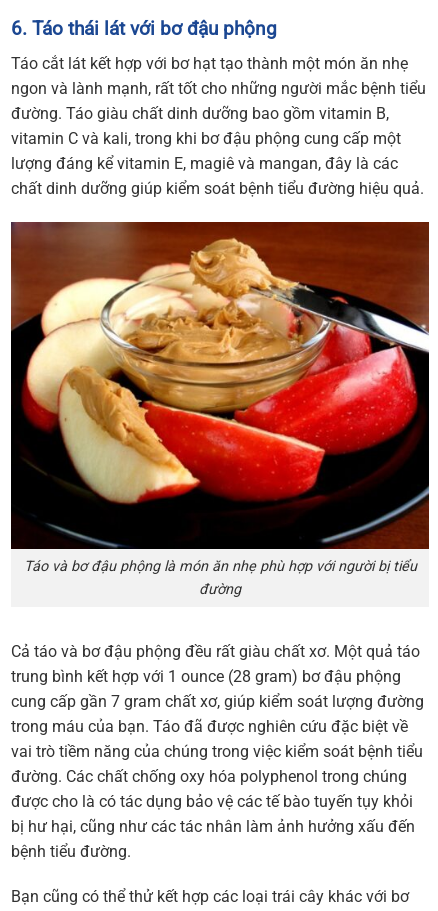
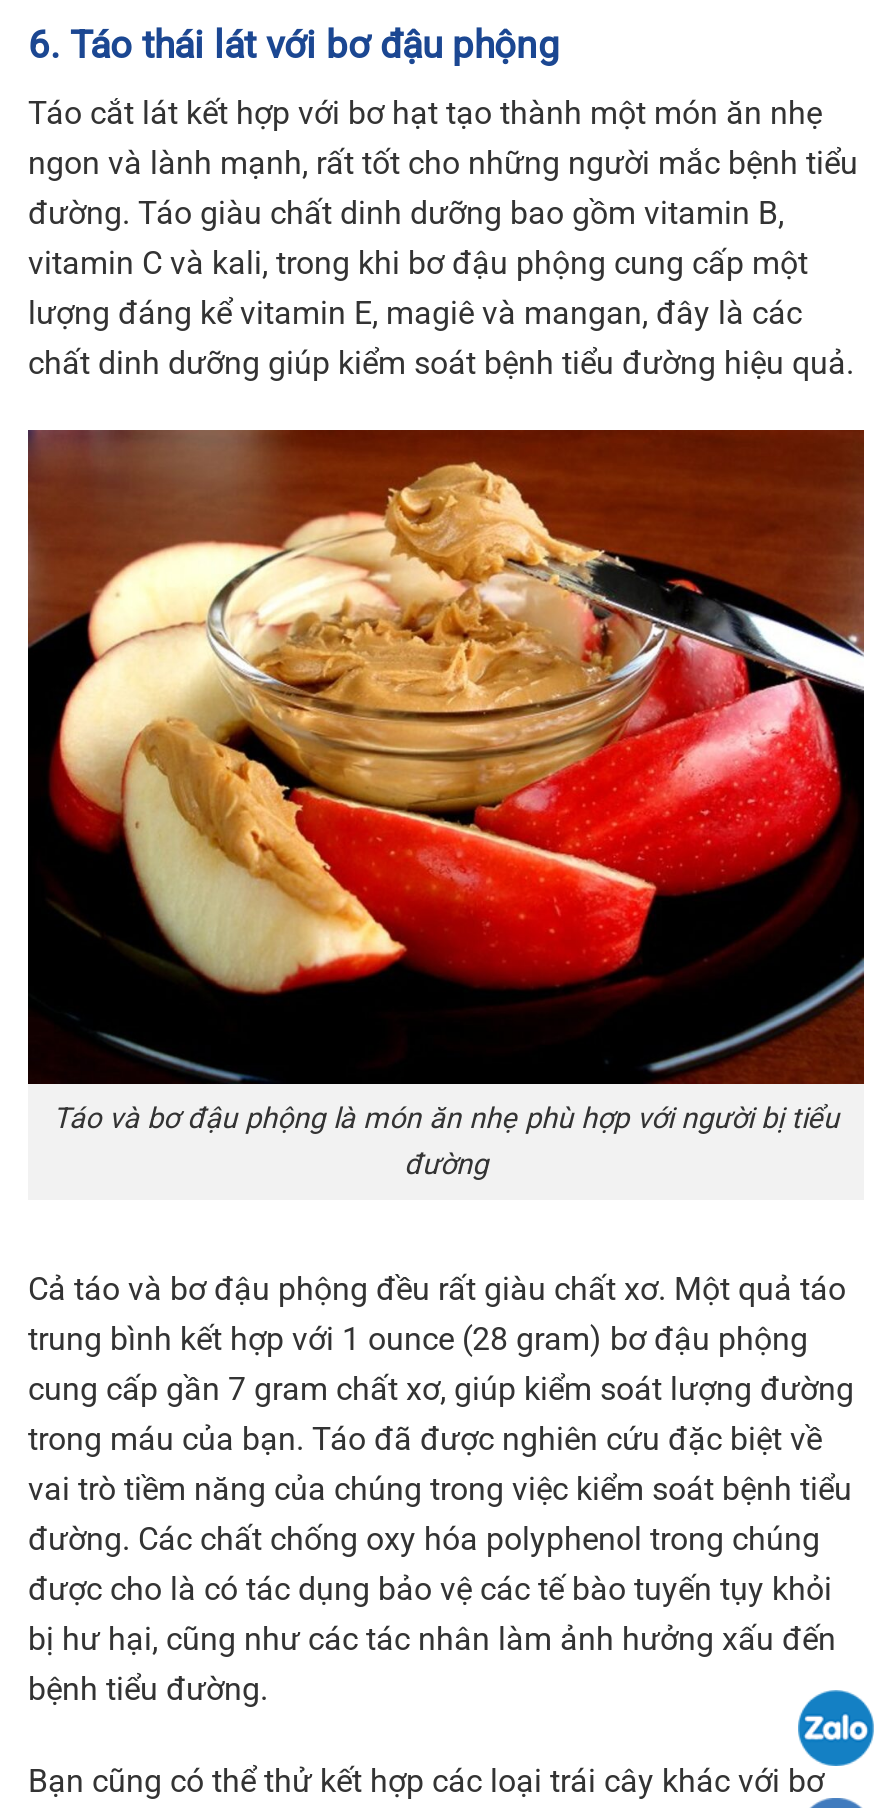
none -> [796,1688,876,1768] [image]

